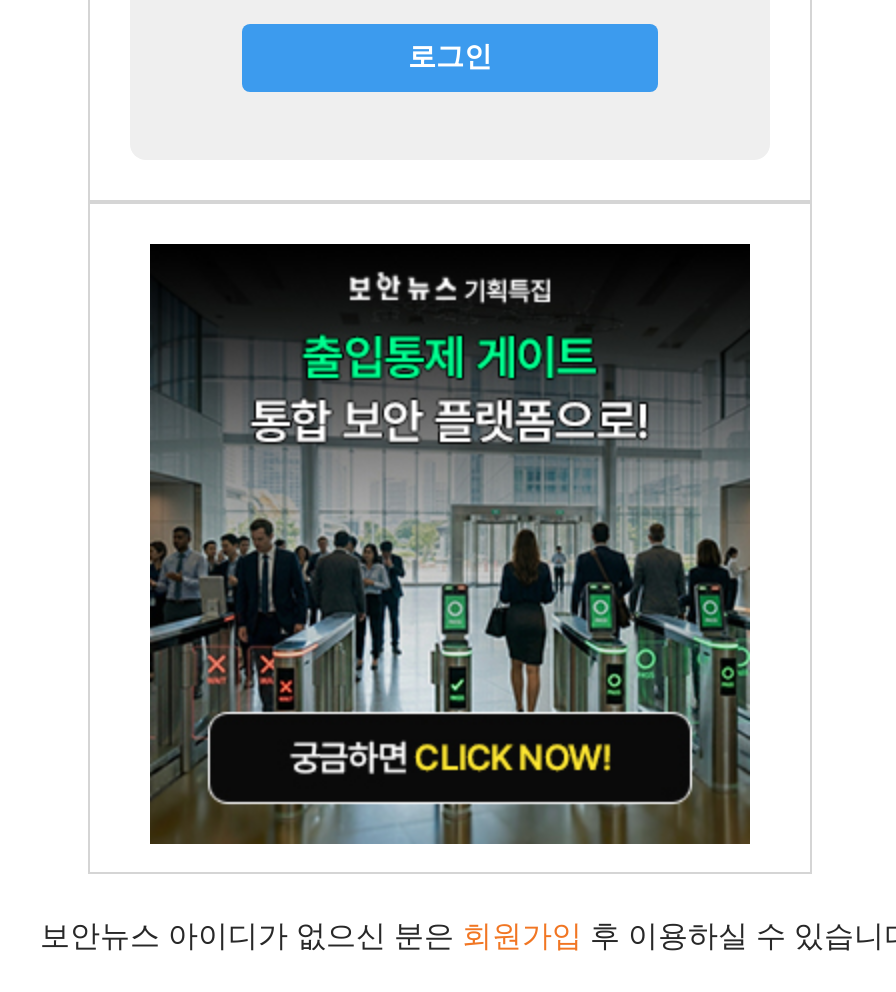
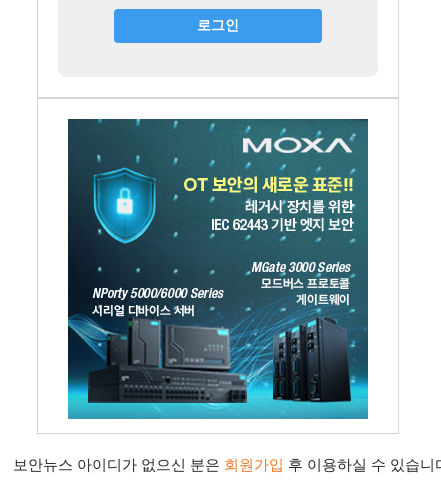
[148,242,752,846] [image] -> [67,118,369,420] [image]

